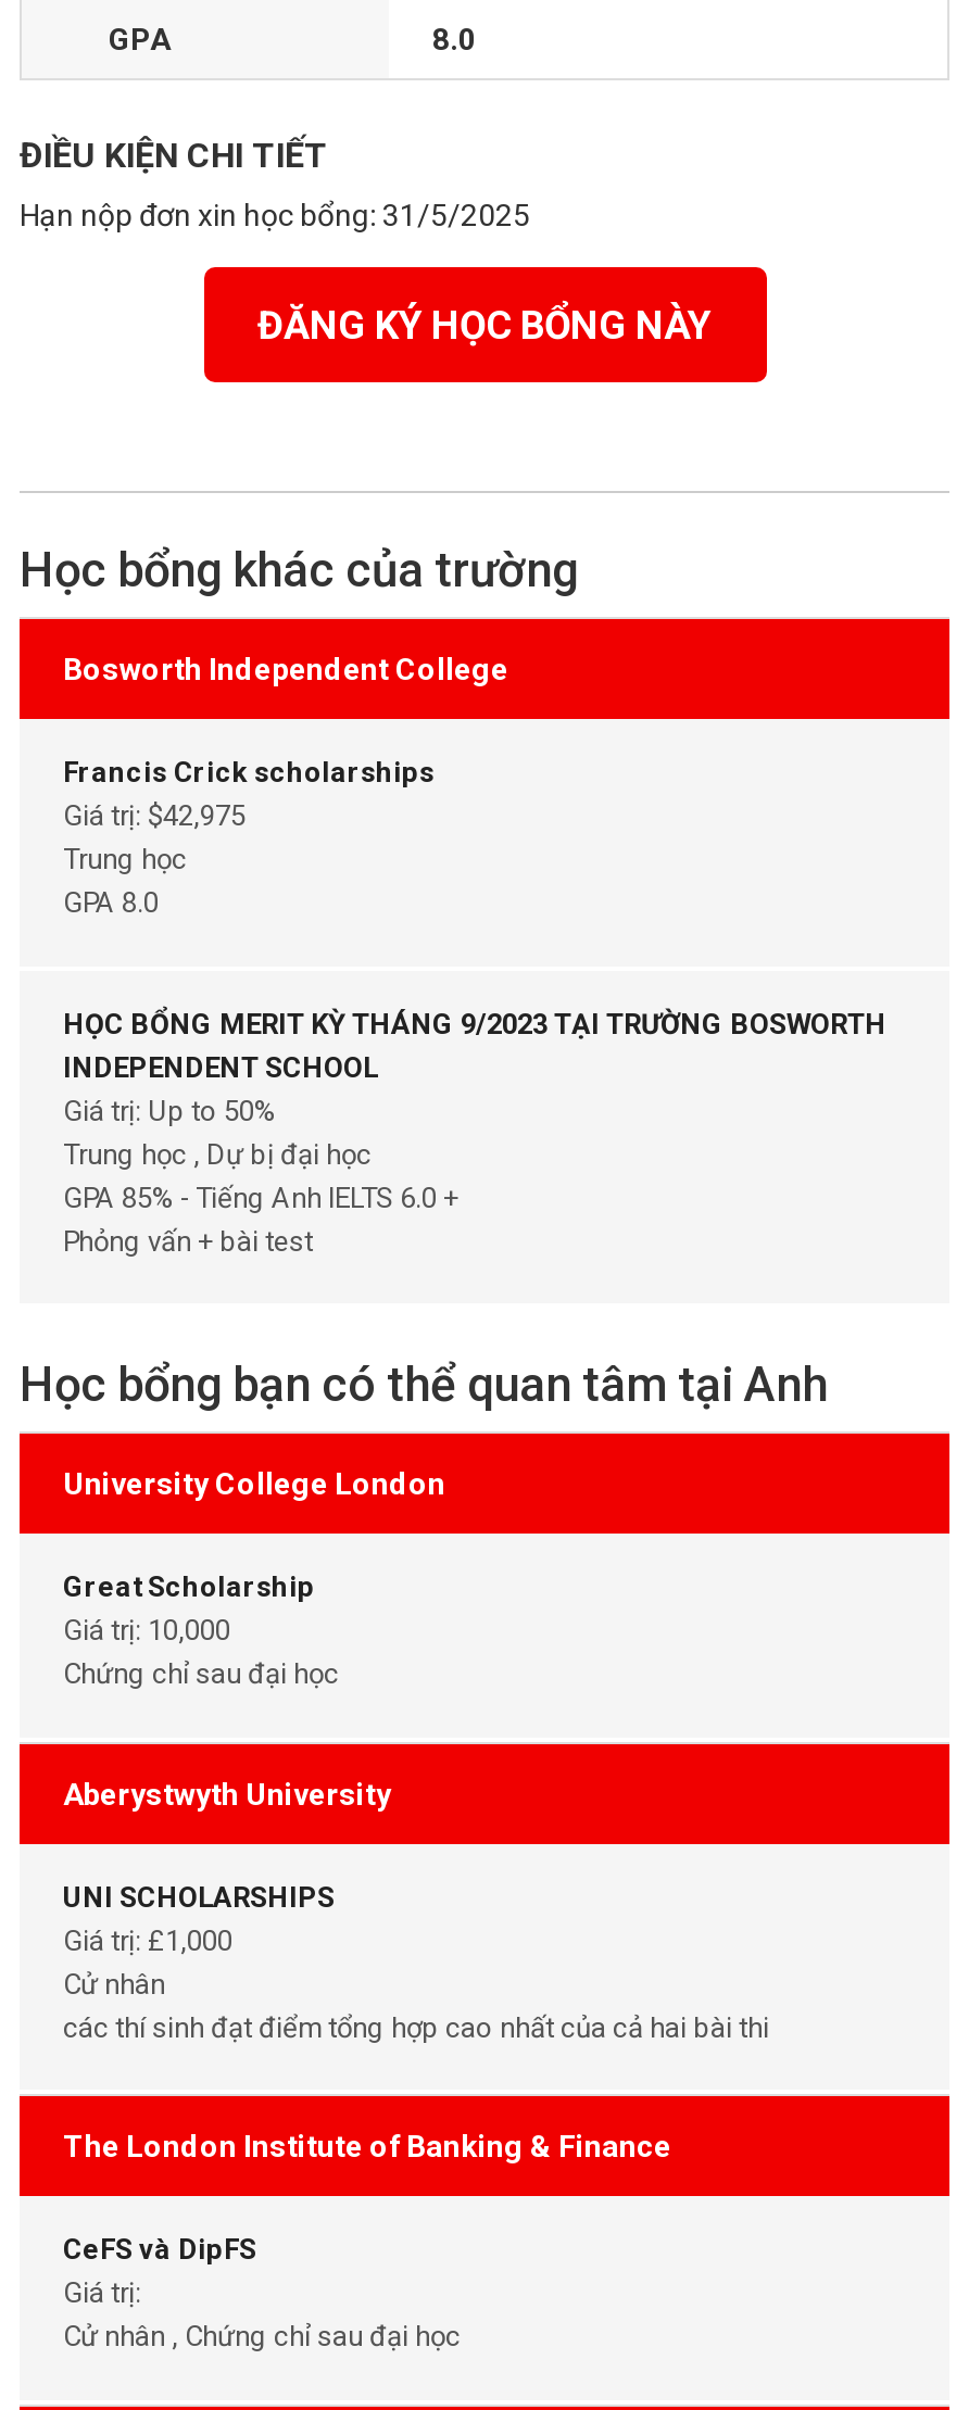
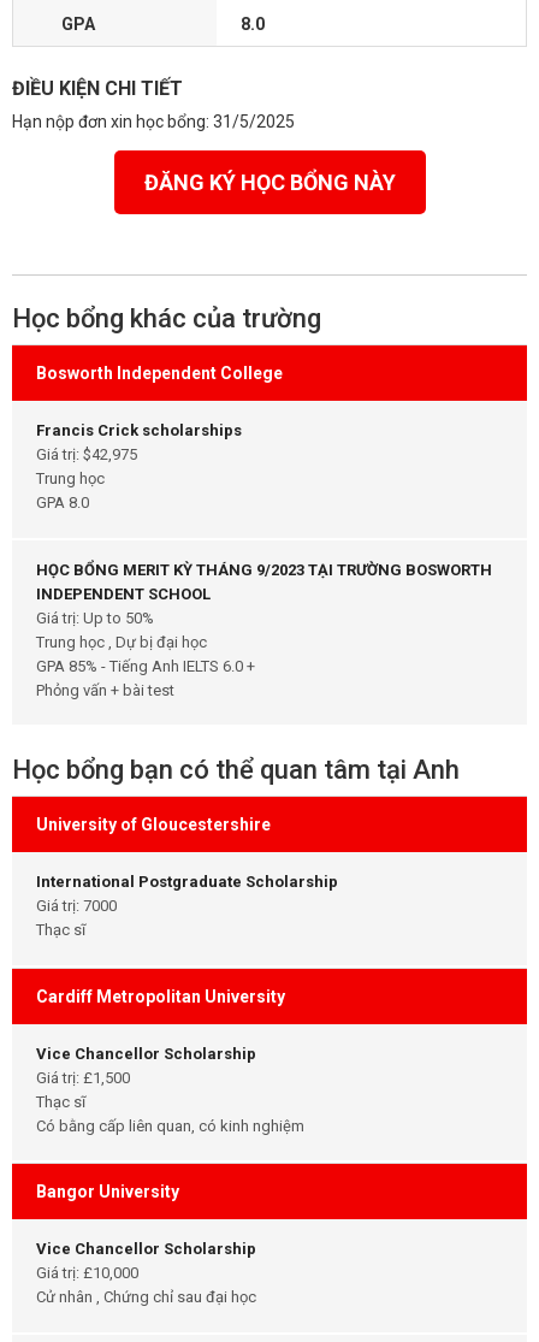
[63,1466,445,1501] University College London -> [36,815,271,834] University of Gloucestershire
[63,1570,339,1690] Great Scholarship | Giá trị: 10,000 | Chứng chỉ sau đại học -> [36,873,338,939] International Postgraduate Scholarship | Giá trị: 7000 | Thạc sĩ
[63,1776,391,1810] Aberystwyth University -> [36,986,285,1006] Cardiff Metropolitan University
[63,1880,769,2043] UNI SCHOLARSHIPS | Giá trị: £1,000 | Cử nhân | các thí sinh đạt điểm tổng hợp cao nhất của cả hai bài thi -> [36,1044,304,1134] Vice Chancellor Scholarship | Giá trị: £1,500 | Thạc sĩ | Có bằng cấp liên quan, có kinh nghiệm
[63,2129,671,2163] The London Institute of Banking & Finance -> [36,1182,179,1201] Bangor University
[63,2233,256,2309] CeFS và DipFS | Giá trị: -> [36,1240,256,1282] Vice Chancellor Scholarship | Giá trị: £10,000

